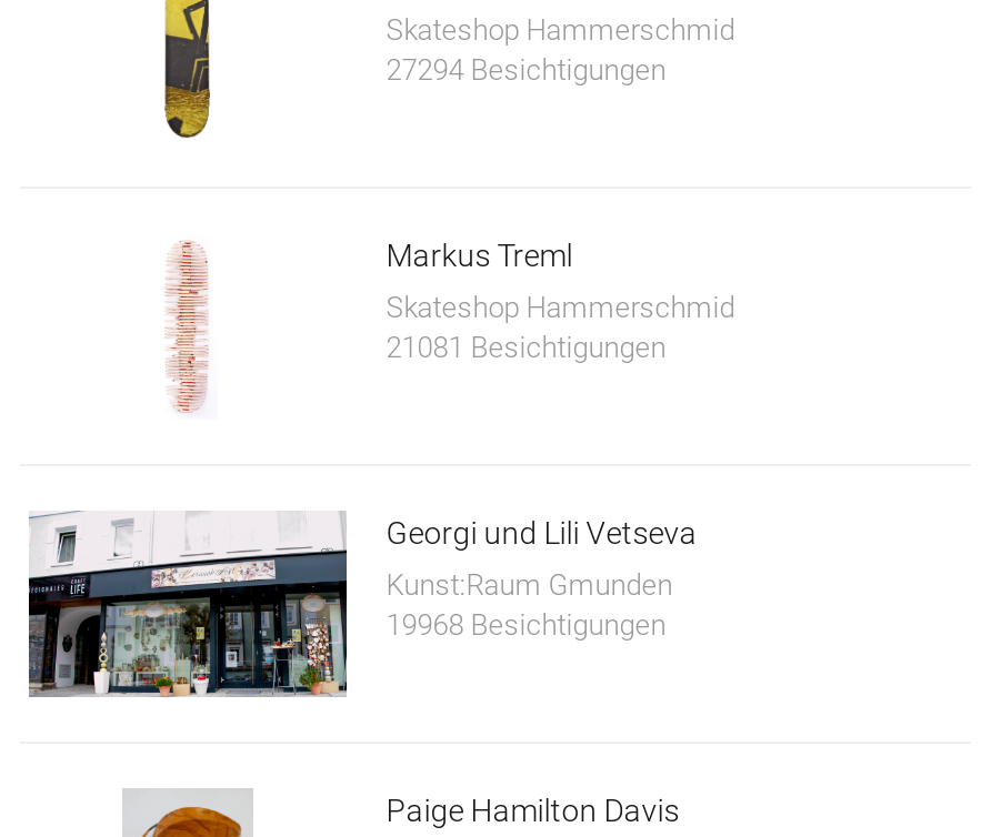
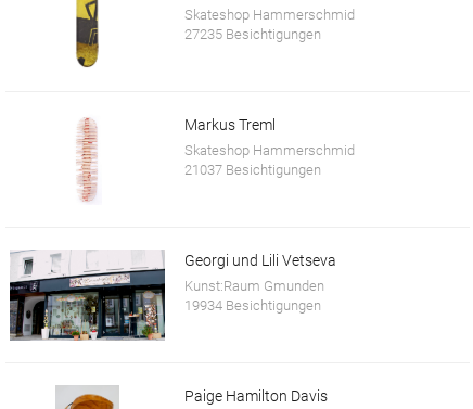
[386,52,666,86] 27294 Besichtigungen -> [184,26,321,42] 27235 Besichtigungen
[386,330,666,364] 21081 Besichtigungen -> [184,161,321,178] 21037 Besichtigungen
[386,609,666,642] 19968 Besichtigungen -> [184,297,321,314] 19934 Besichtigungen

